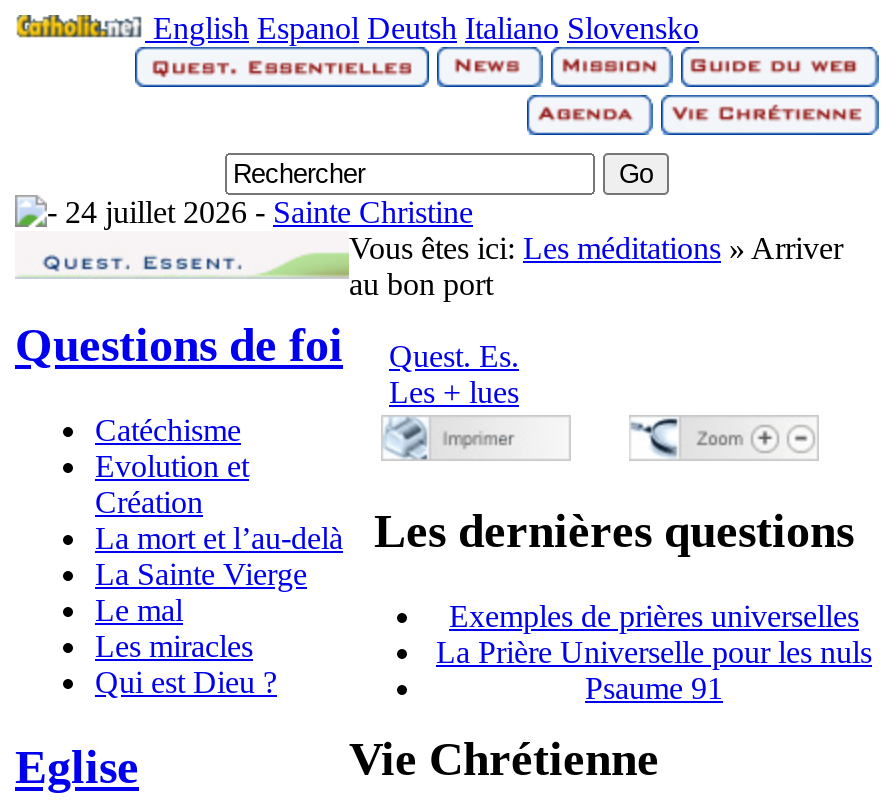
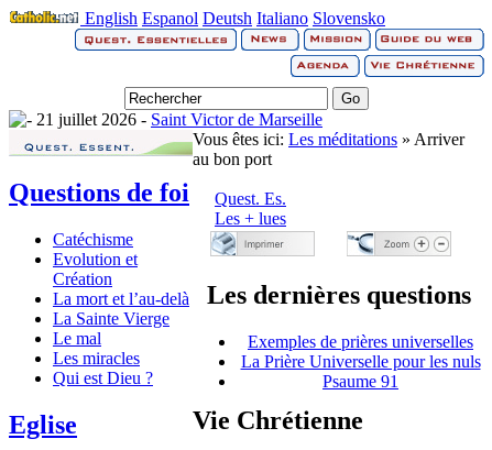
[57,195,473,229] 24 juillet 2026 -Sainte Christine -> [32,110,322,129] 21 juillet 2026 -Saint Victor de Marseille

